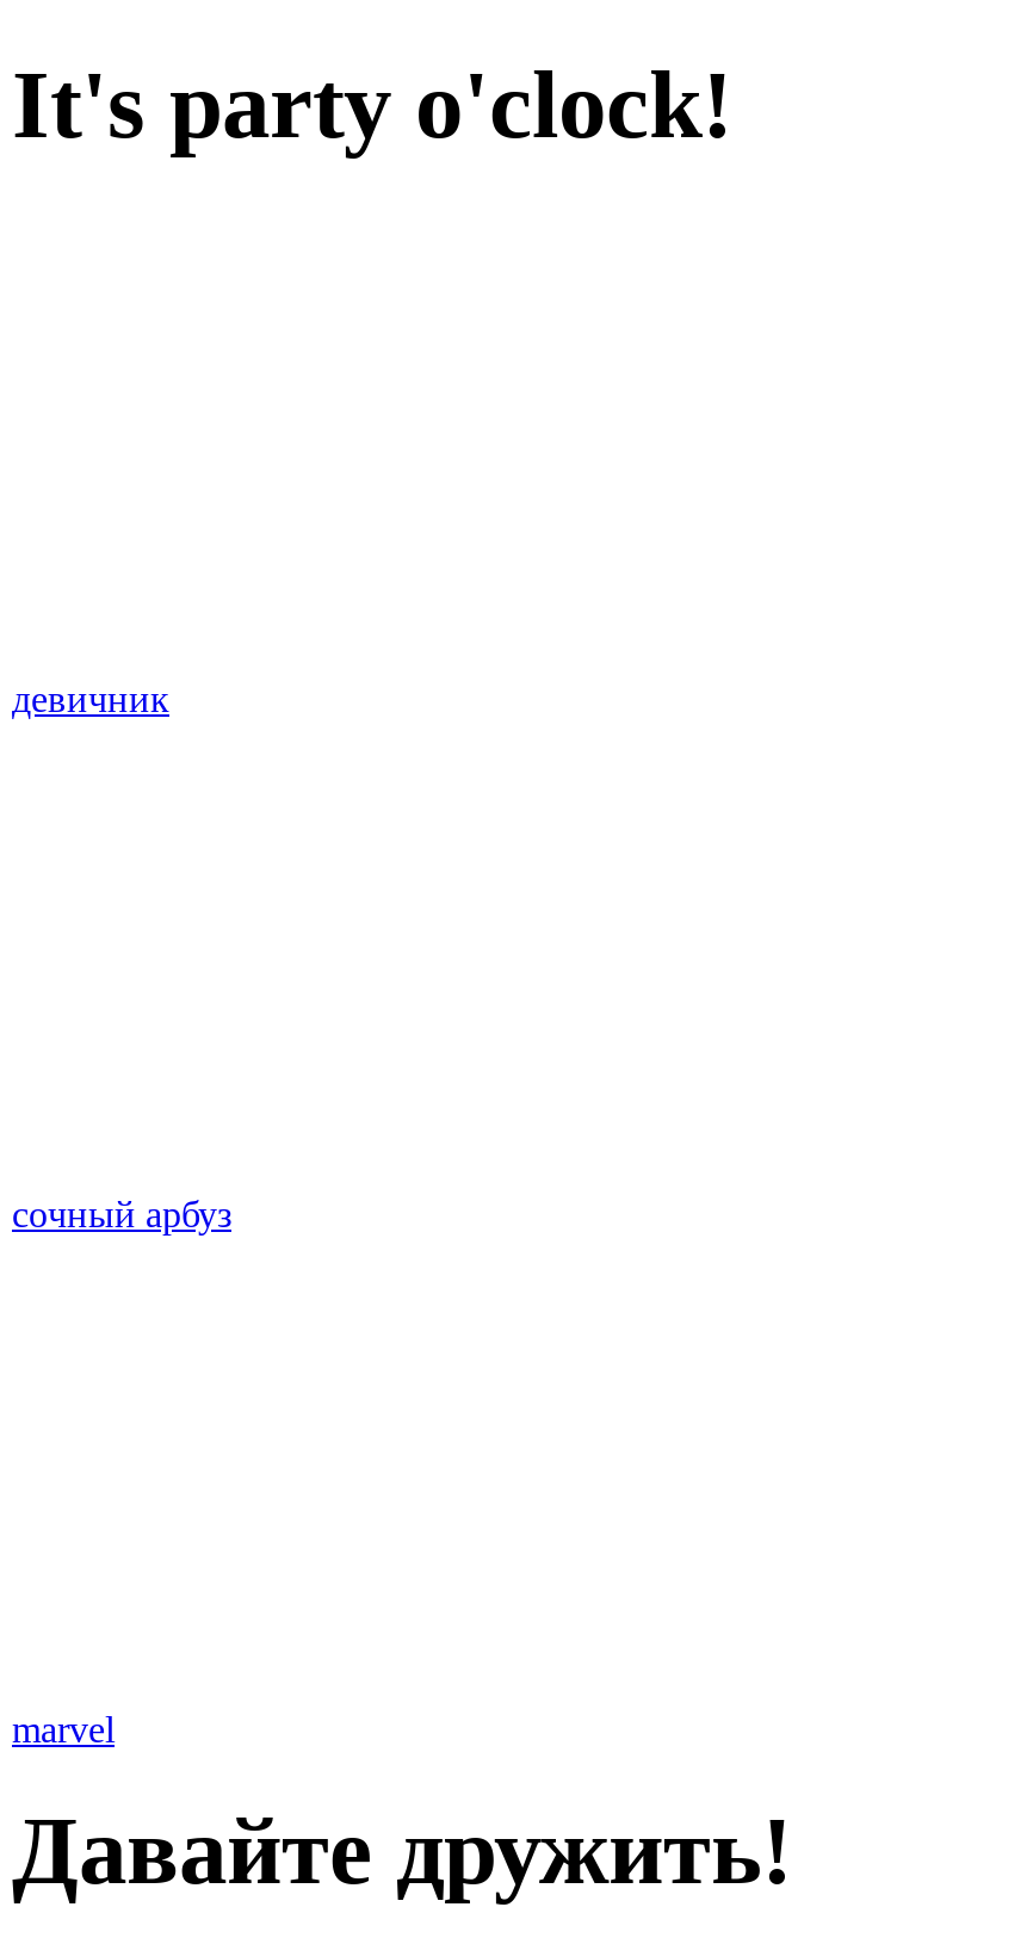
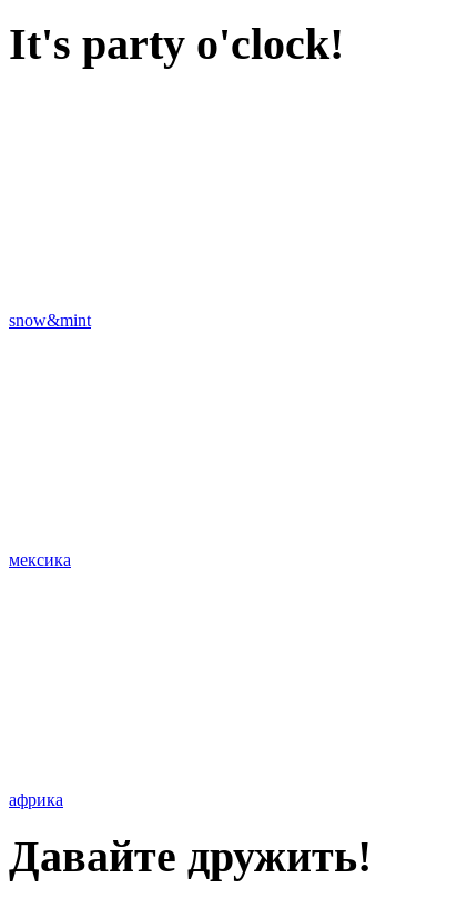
[12,678,169,719] девичник -> [9,311,91,329] snow&mint
[12,1193,231,1234] сочный арбуз -> [9,550,71,569] мексика
[12,1709,115,1749] marvel -> [9,790,63,809] африка

